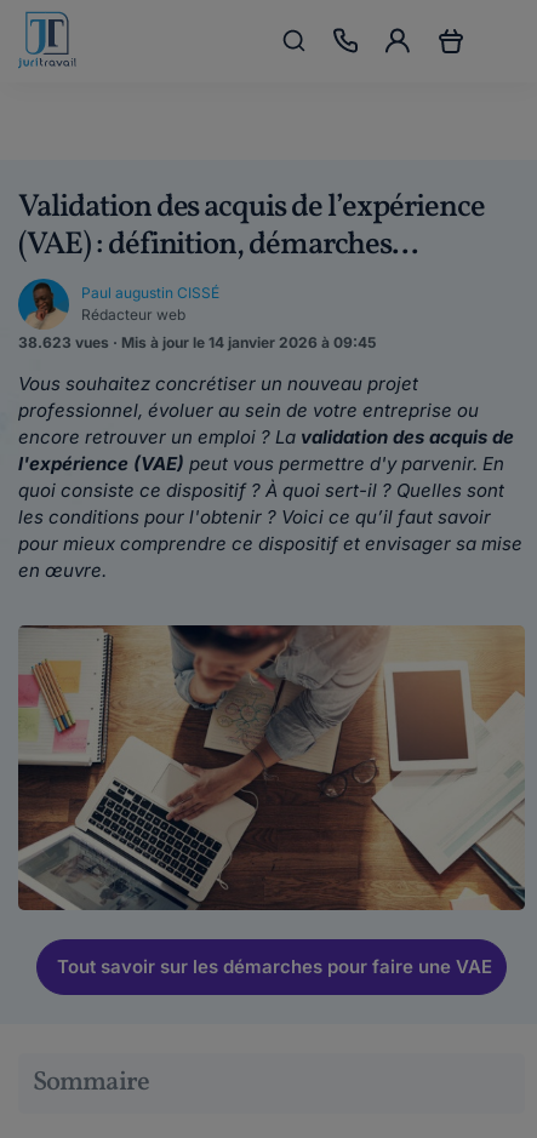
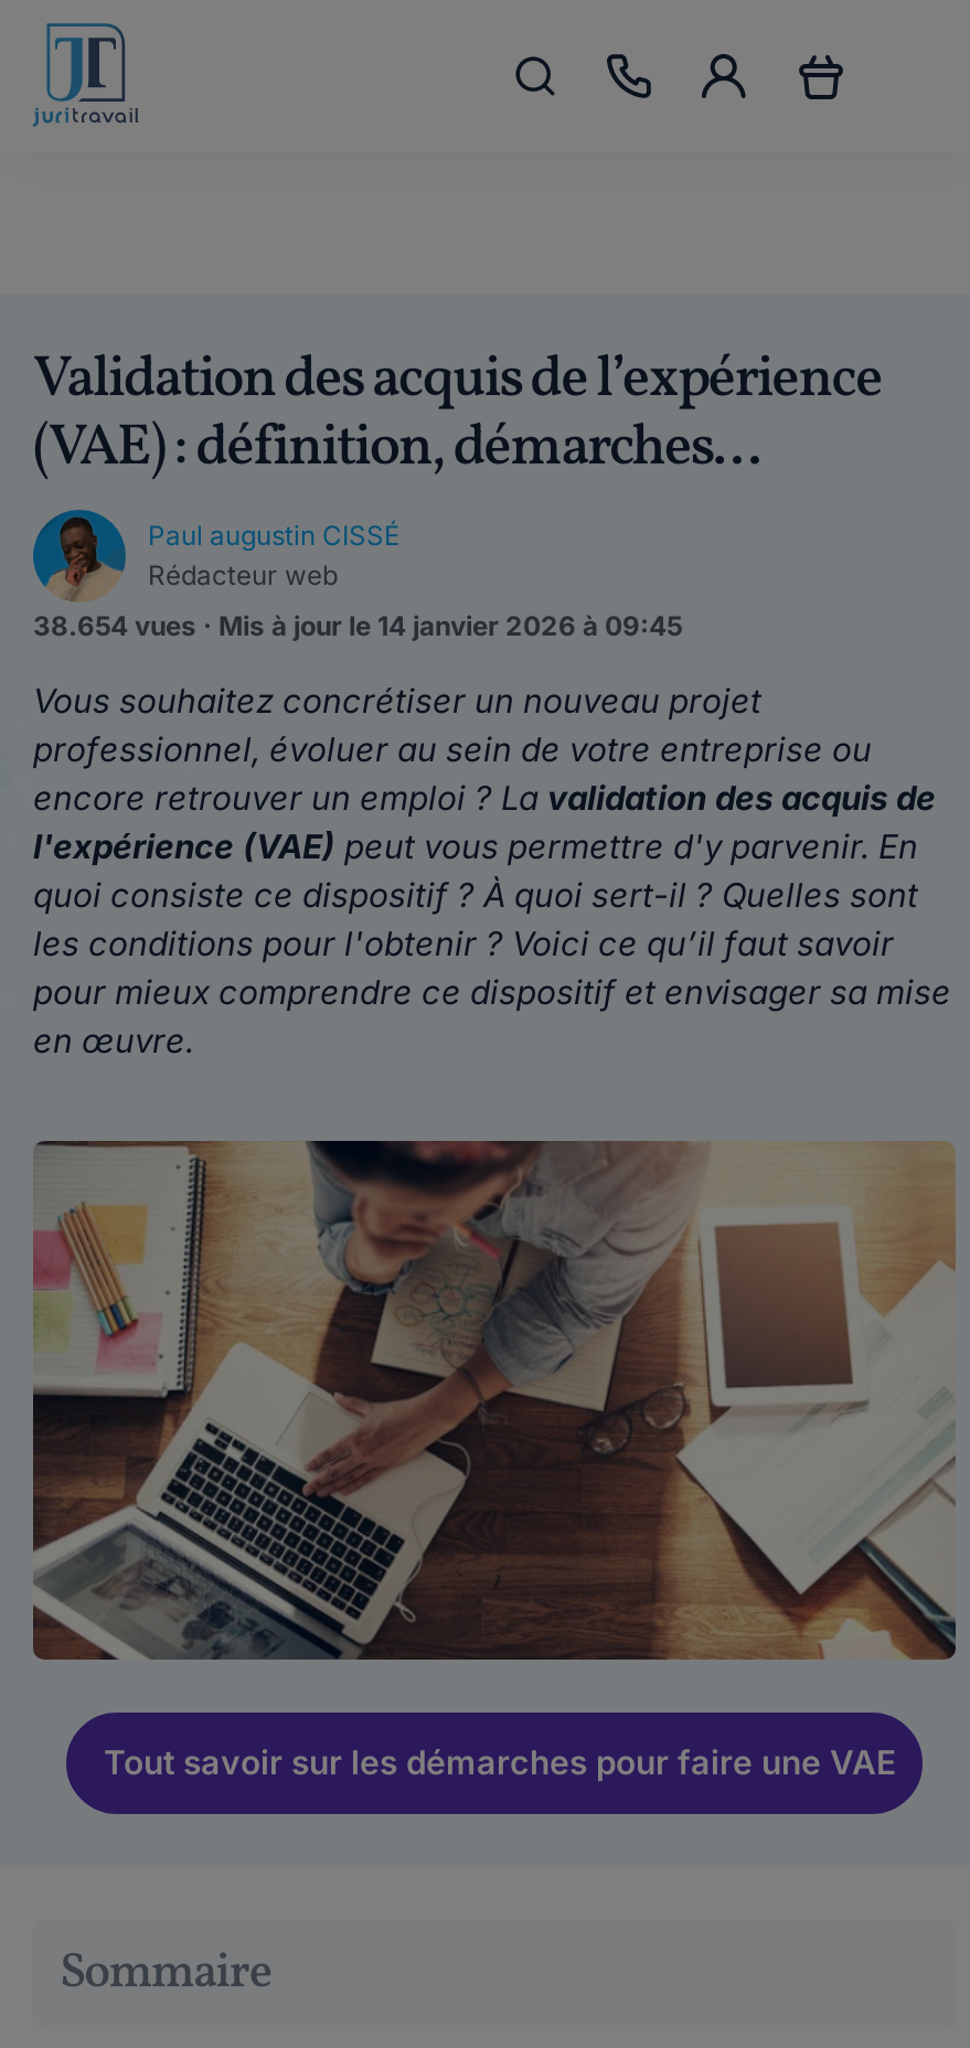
[18,333,376,351] 38.623 vues · Mis à jour le 14 janvier 2026 à 09:45 -> [33,609,682,642] 38.654 vues · Mis à jour le 14 janvier 2026 à 09:45

